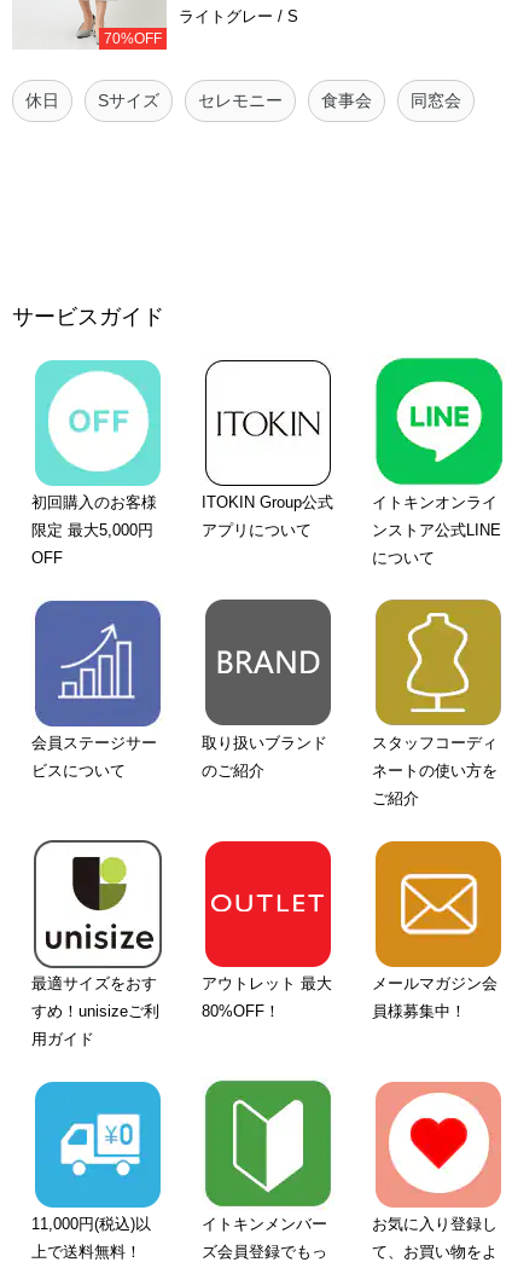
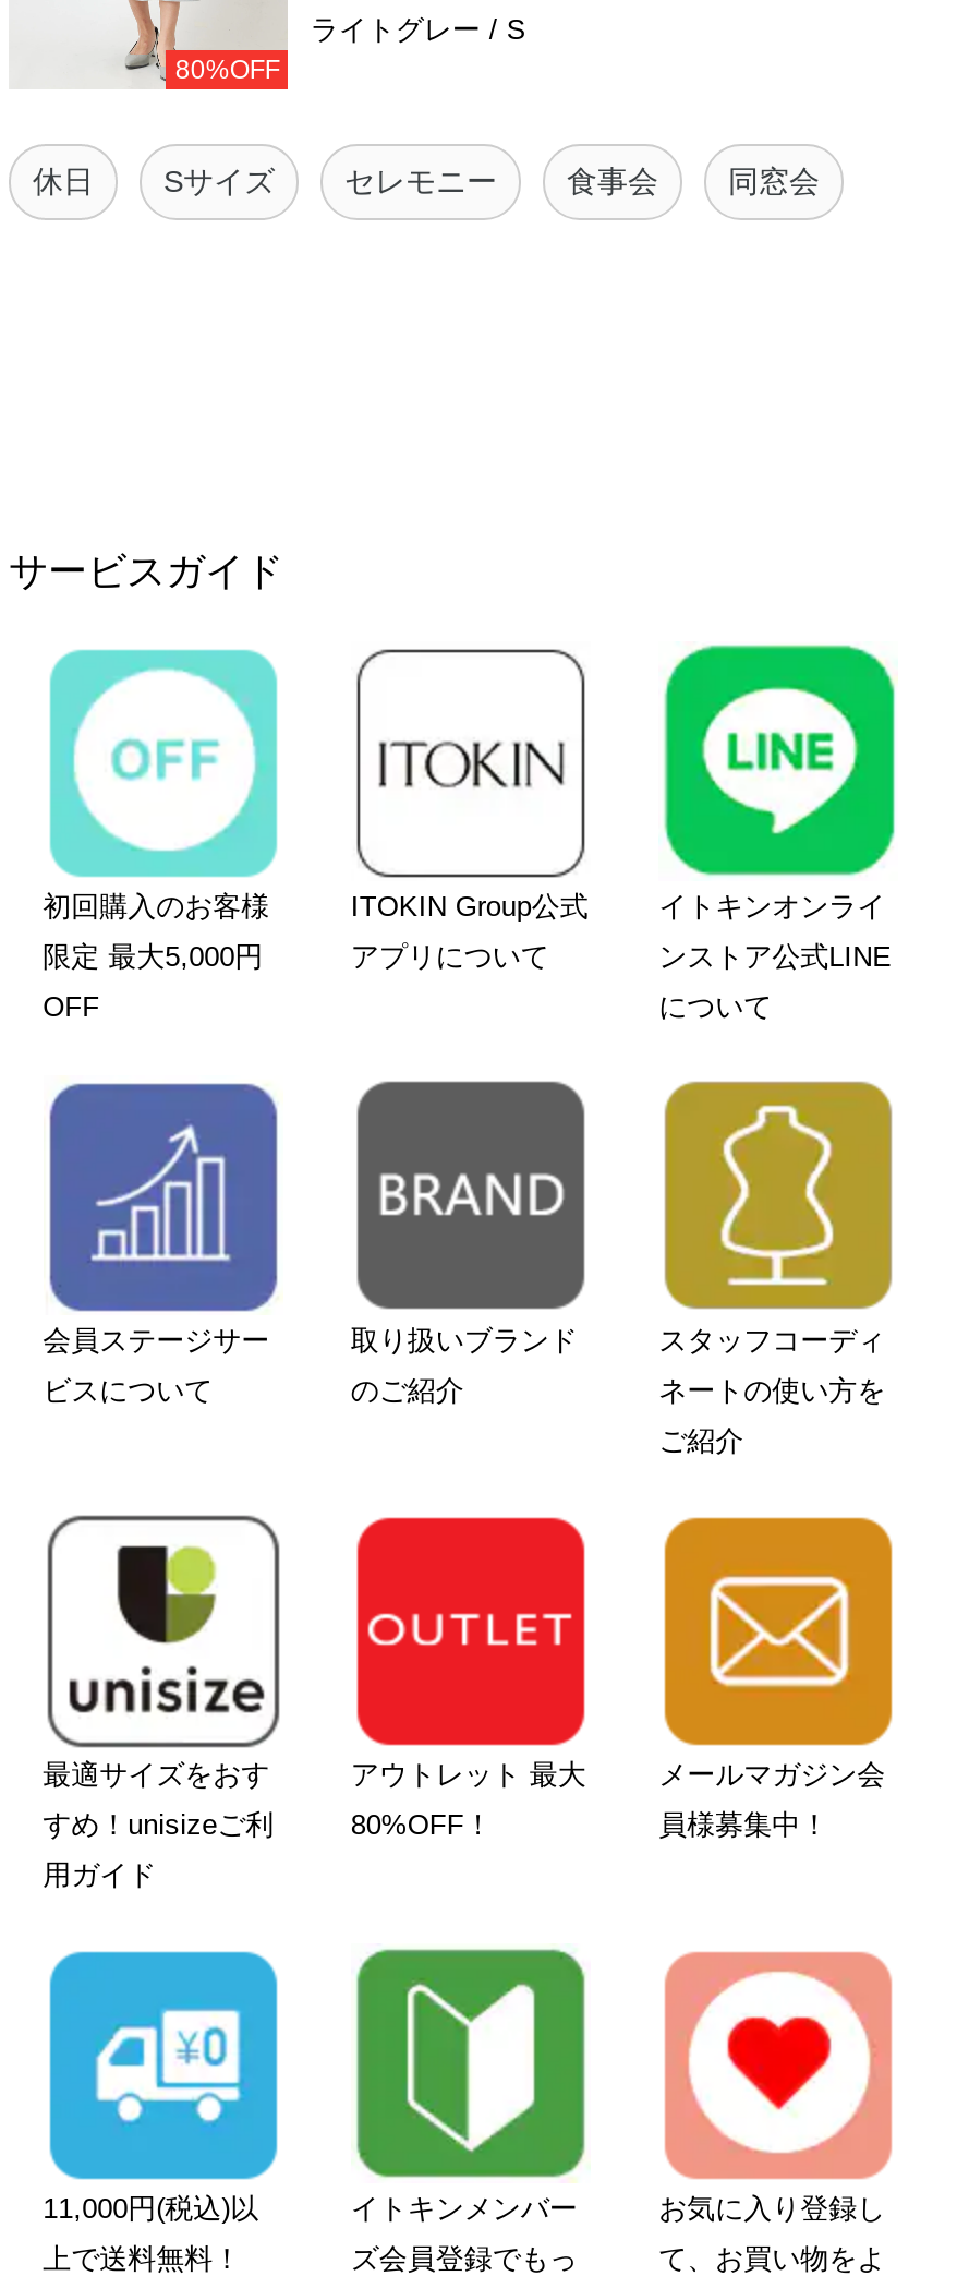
[104,30,162,47] 70%OFF -> [175,54,280,85] 80%OFF

